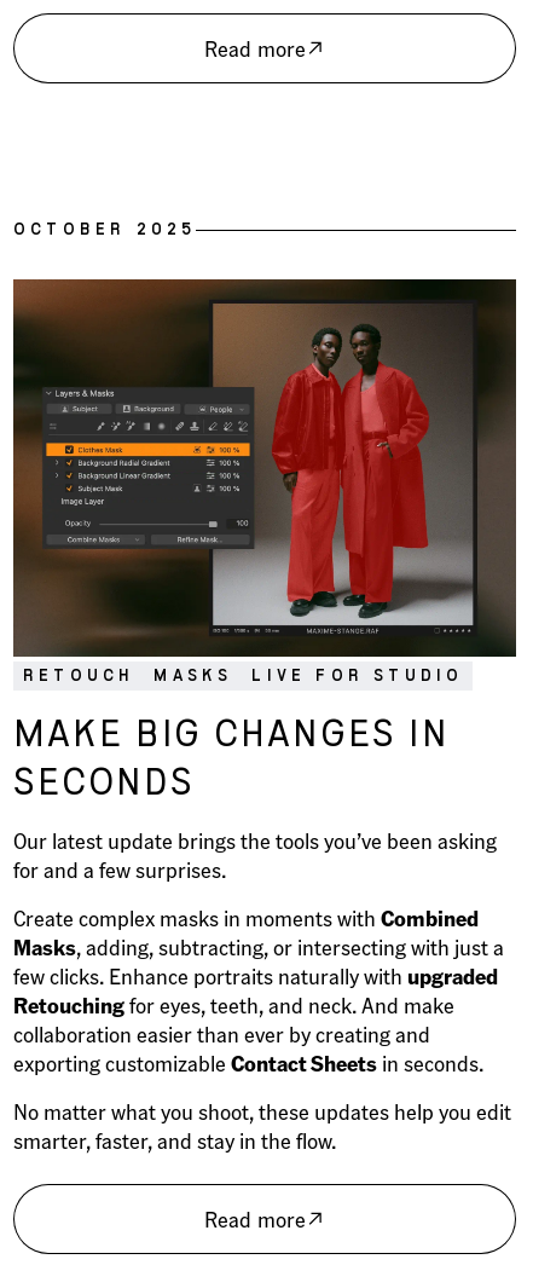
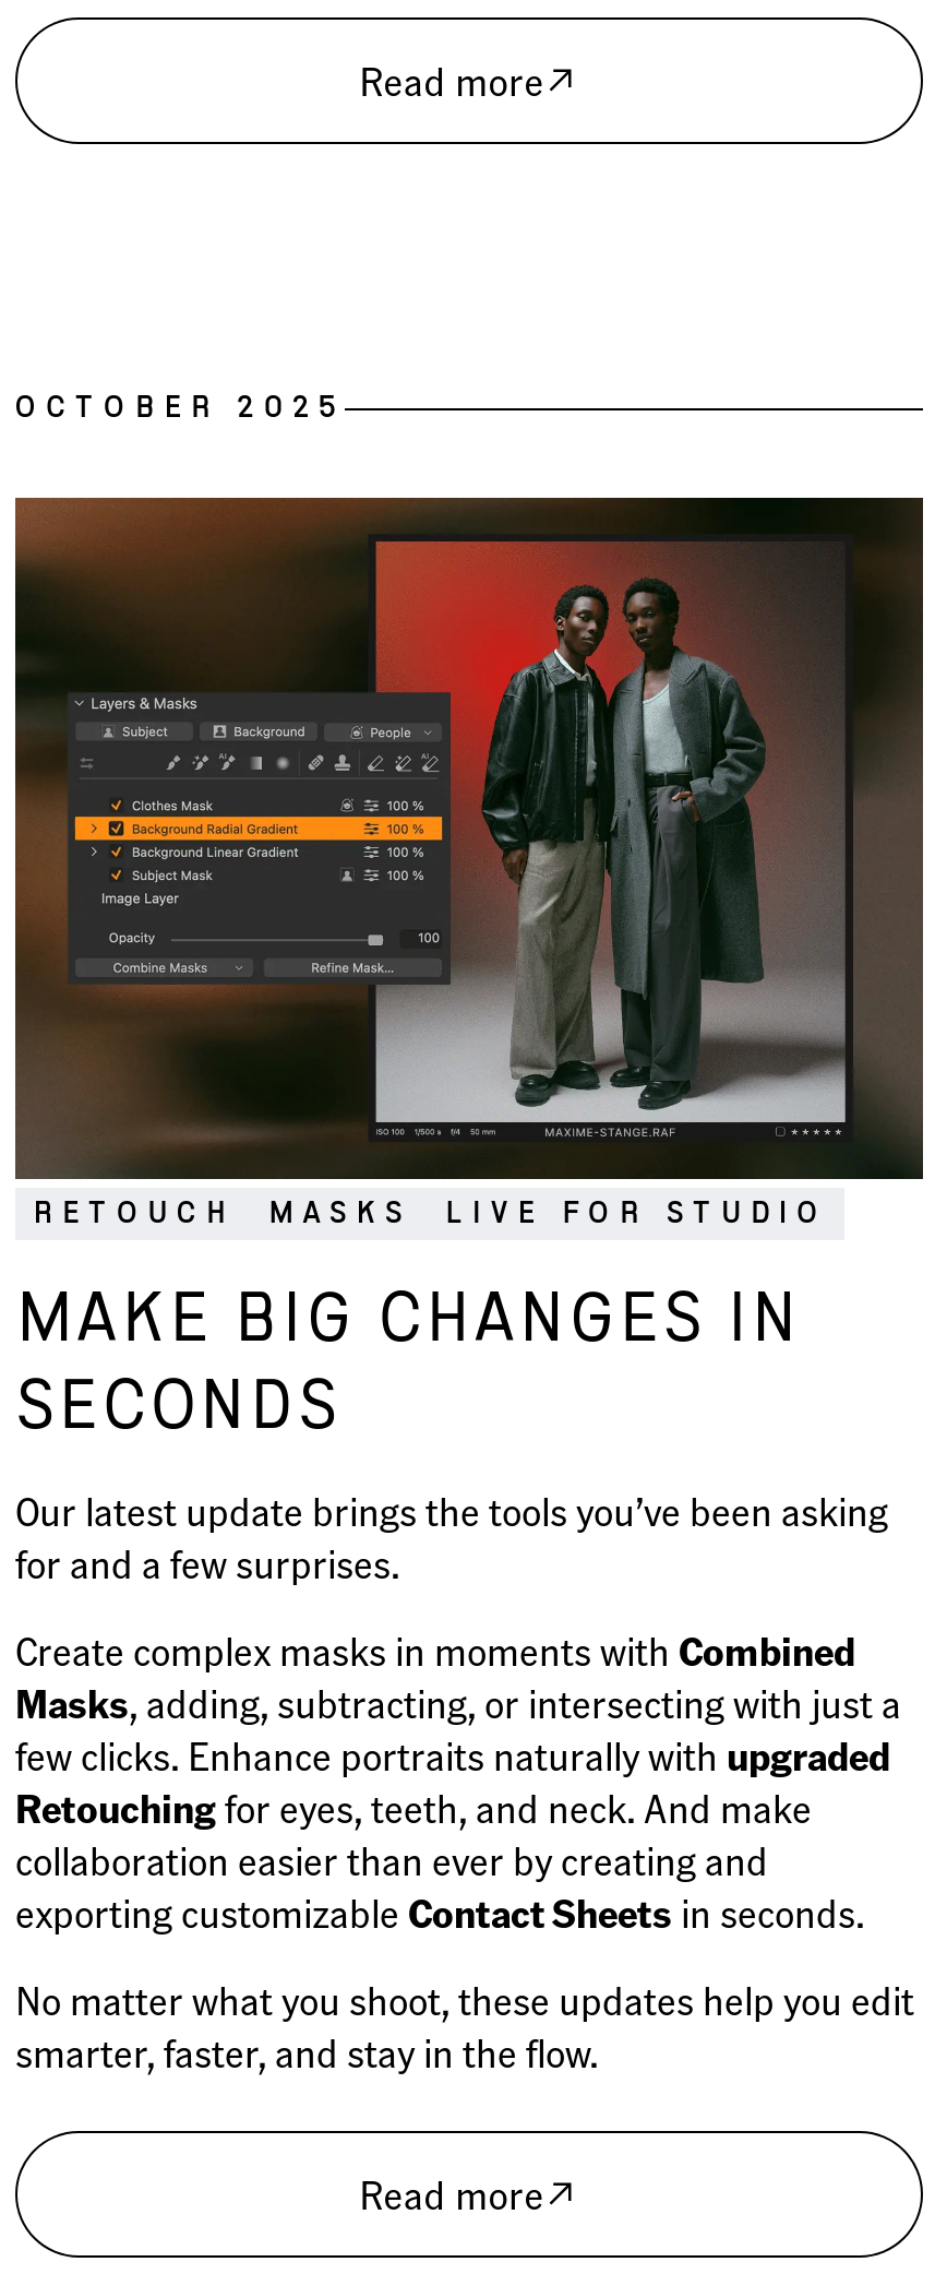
[45,304,429,603] [image] -> [72,541,766,1081] [image]

